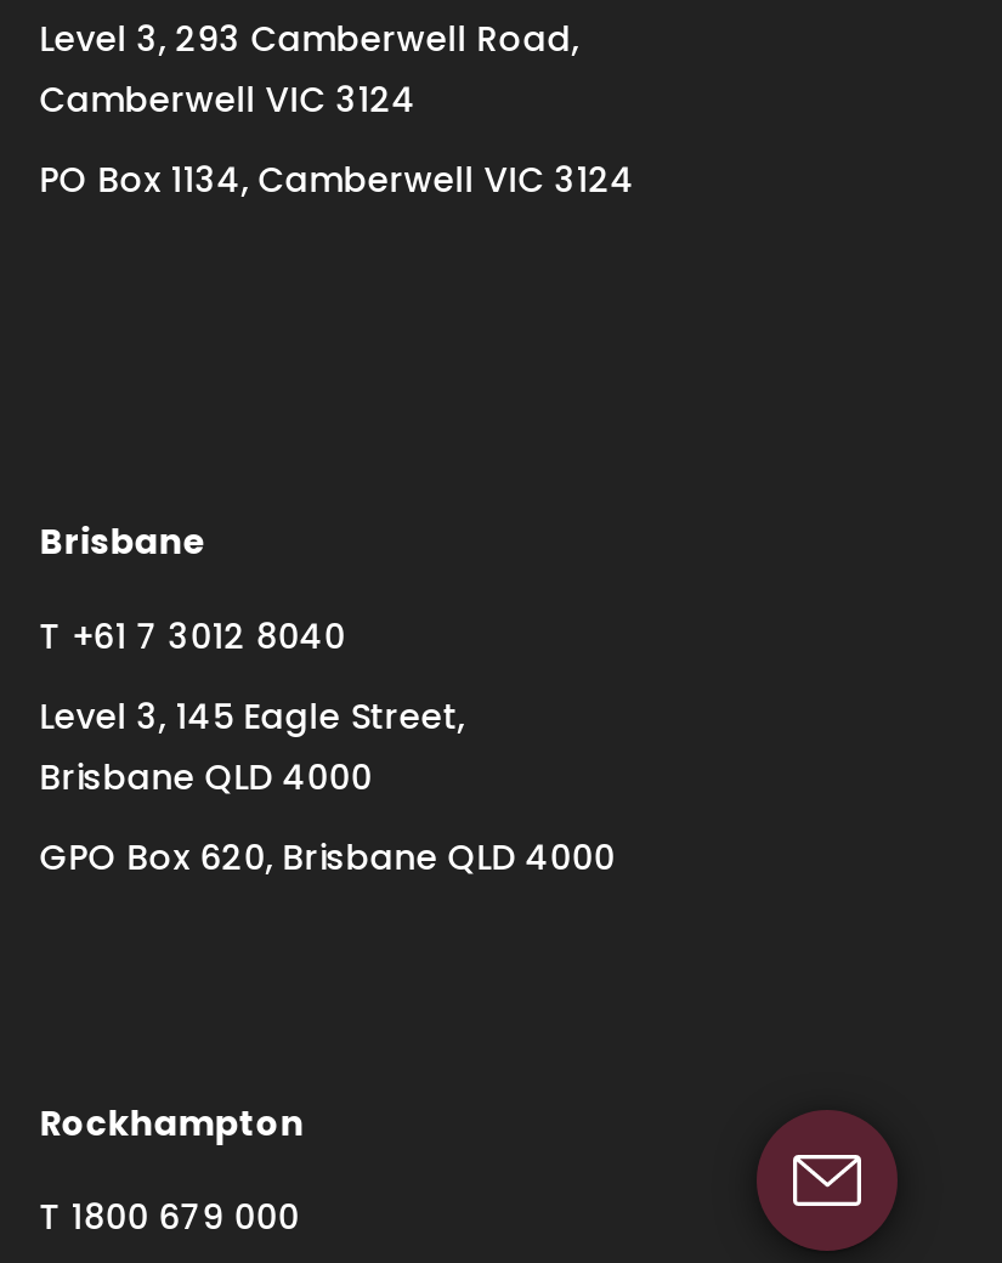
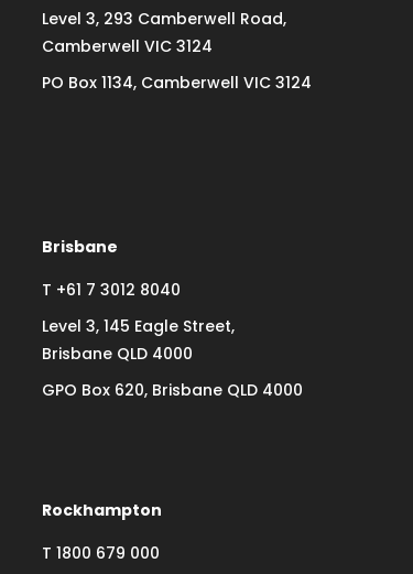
[757,1110,898,1251] [image] -> none

